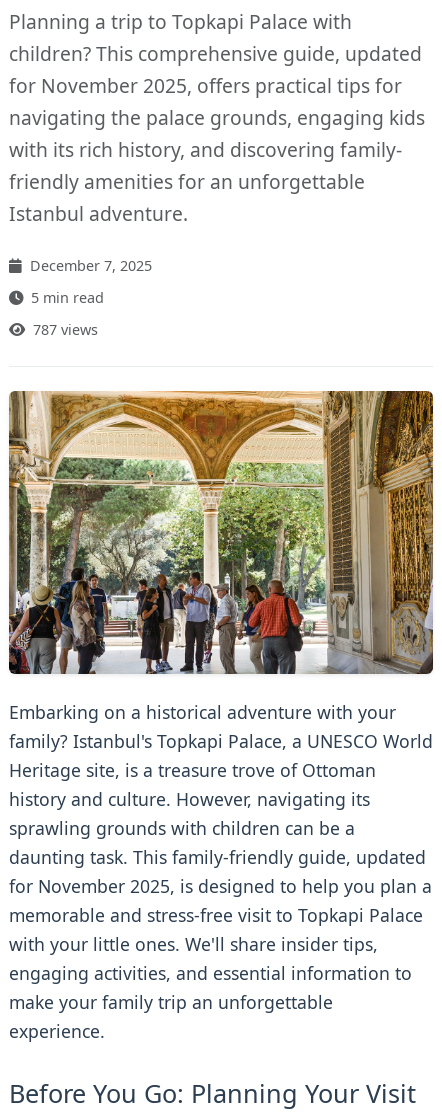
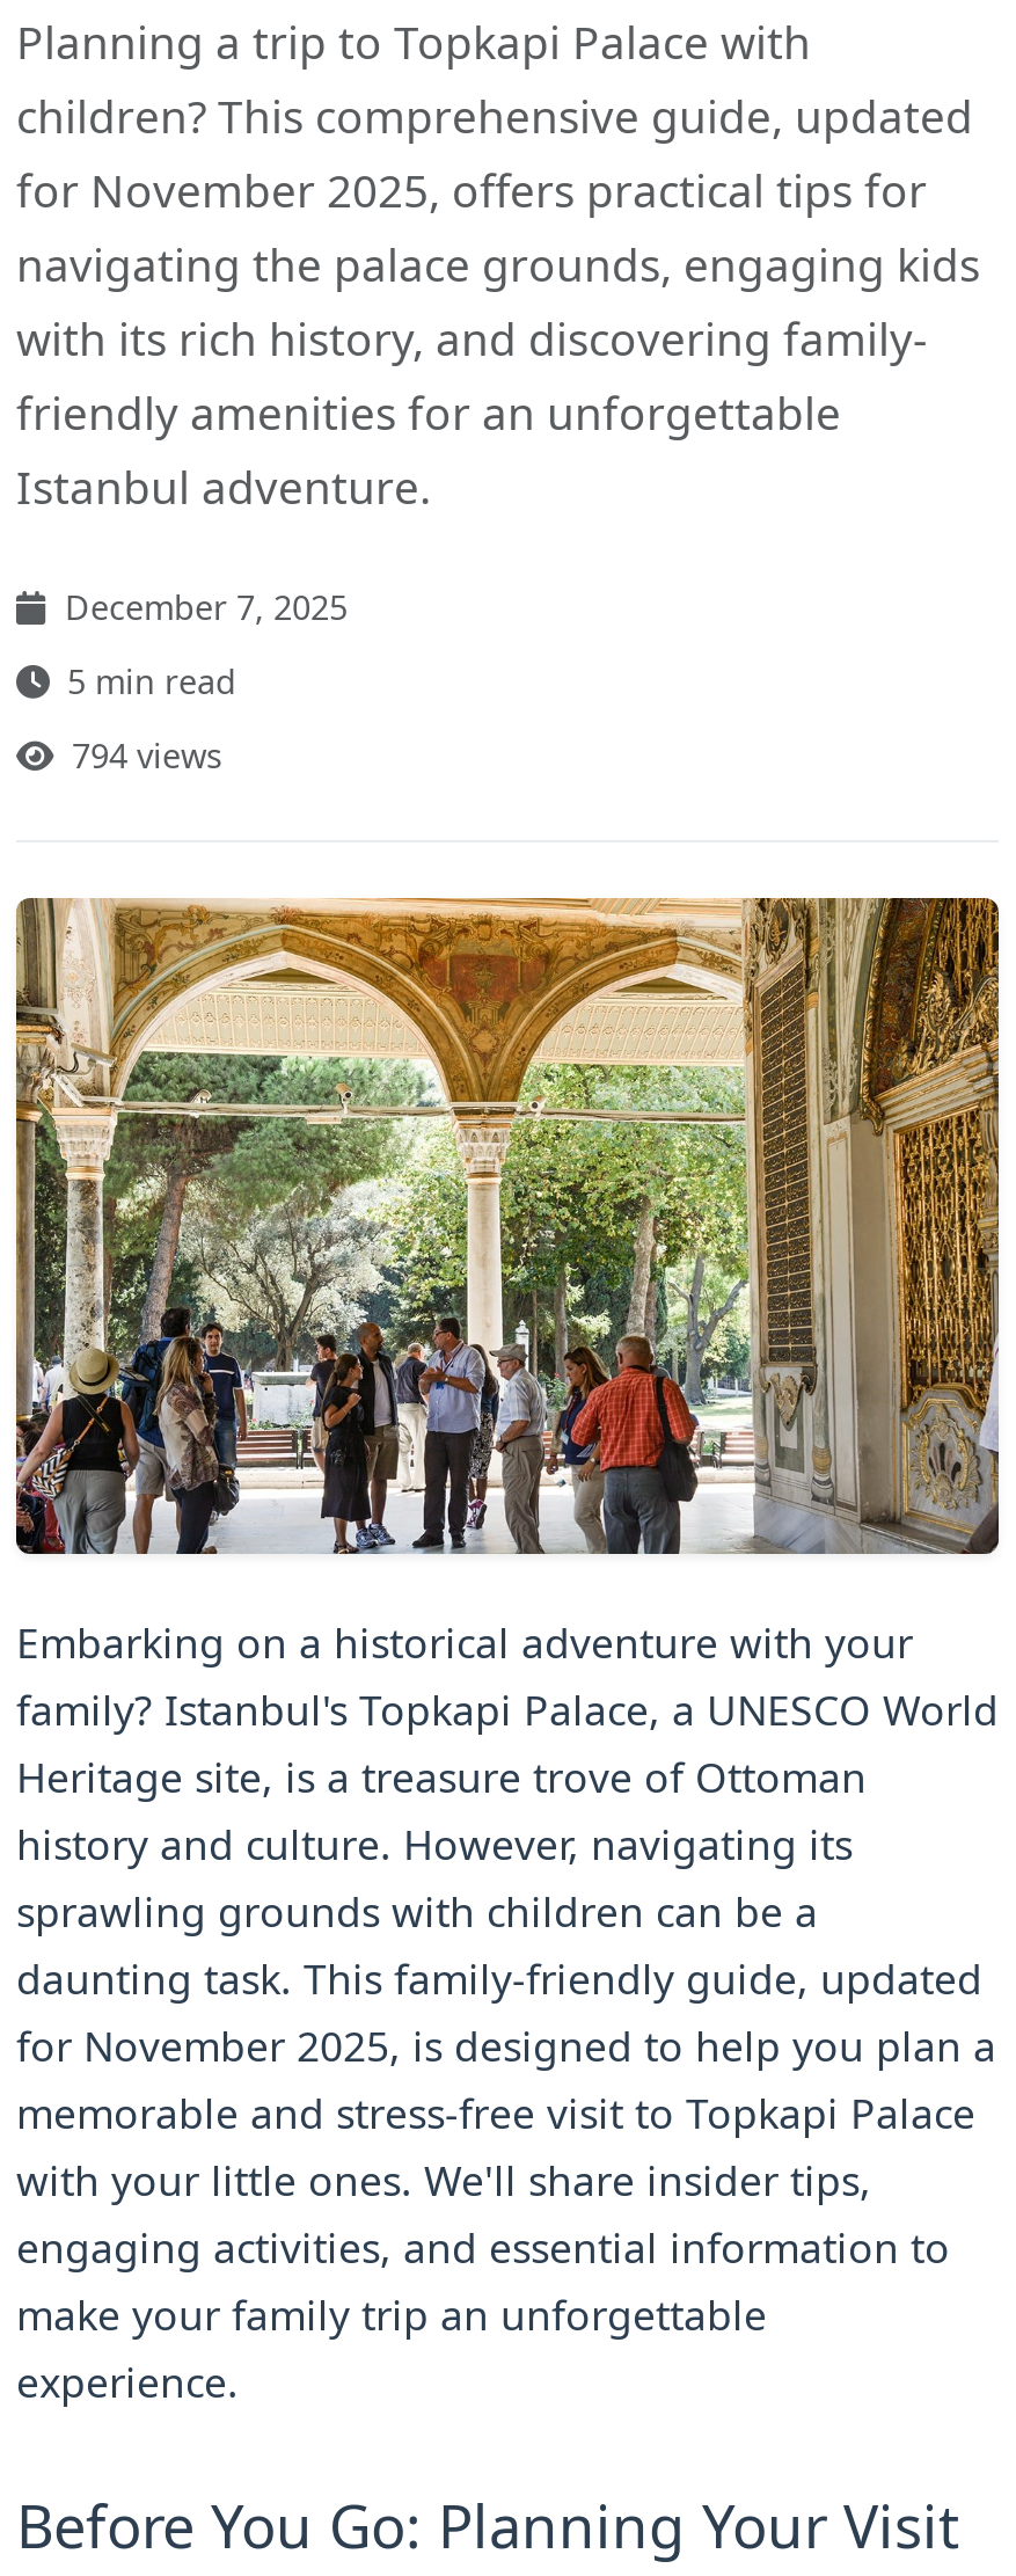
[33,320,98,339] 787 views -> [72,734,222,778] 794 views

